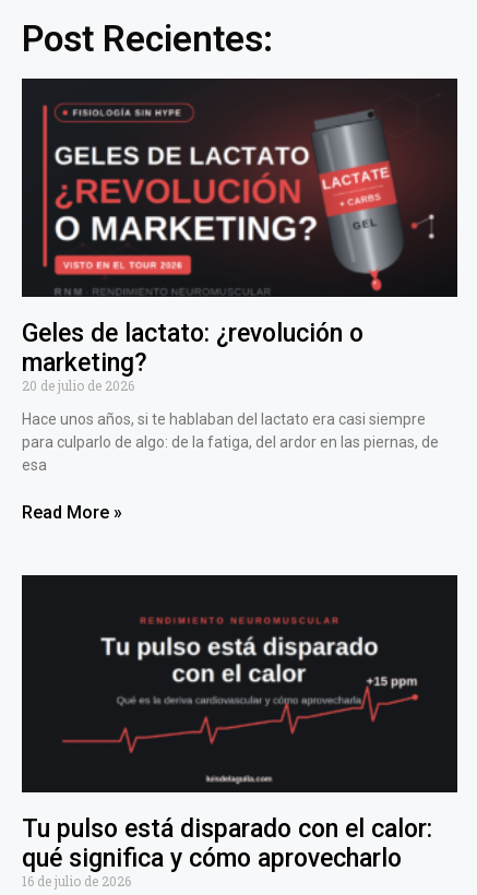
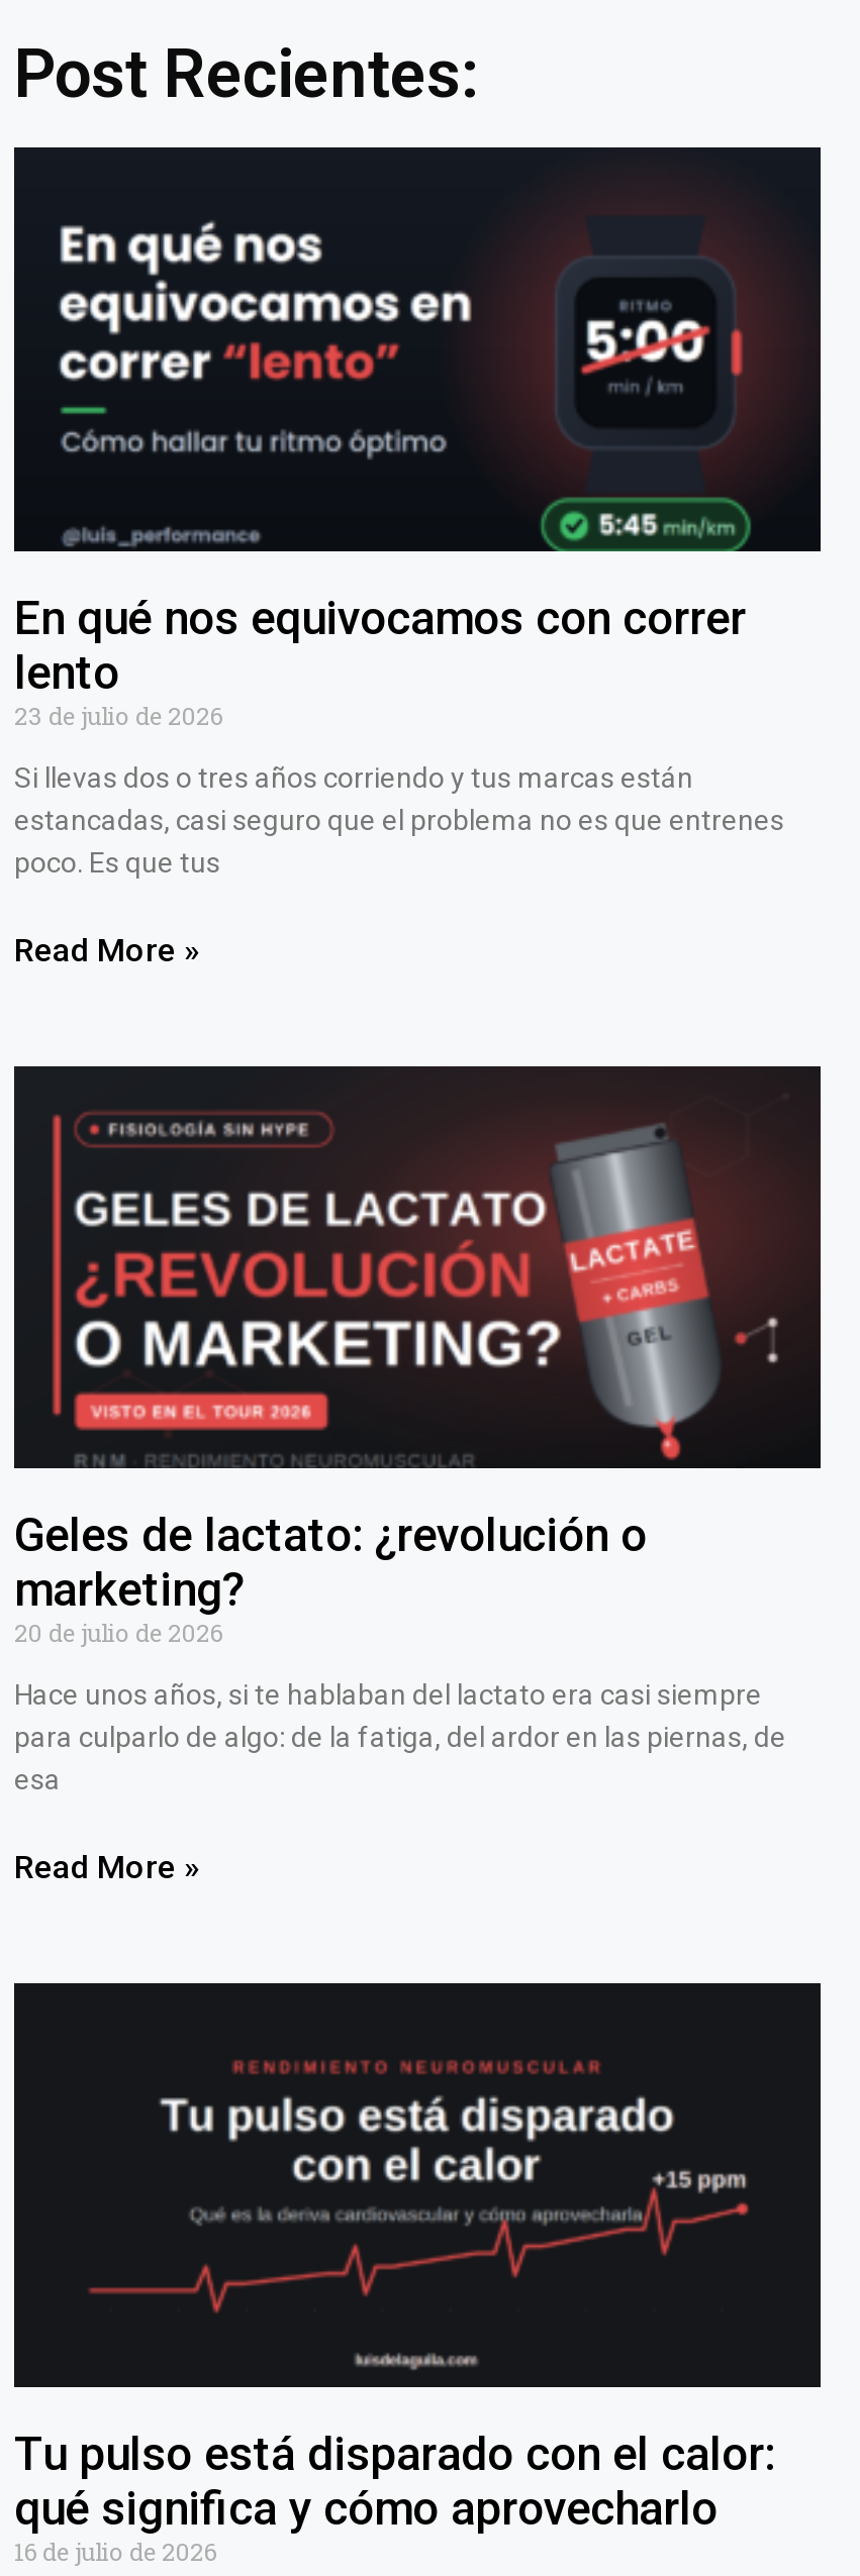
none -> [14,192,784,969] [image] | En qué nos equivocamos con correr | lento | 23 de julio de 2026 | Si llevas dos o tres años corriendo y tus marcas están | estancadas, casi seguro que el problema no es que entrenes | poco. Es que tus | Read More »

